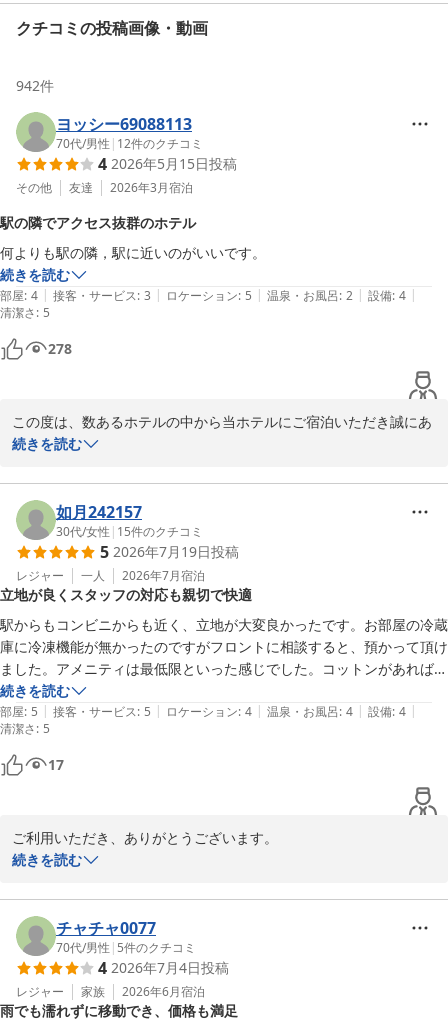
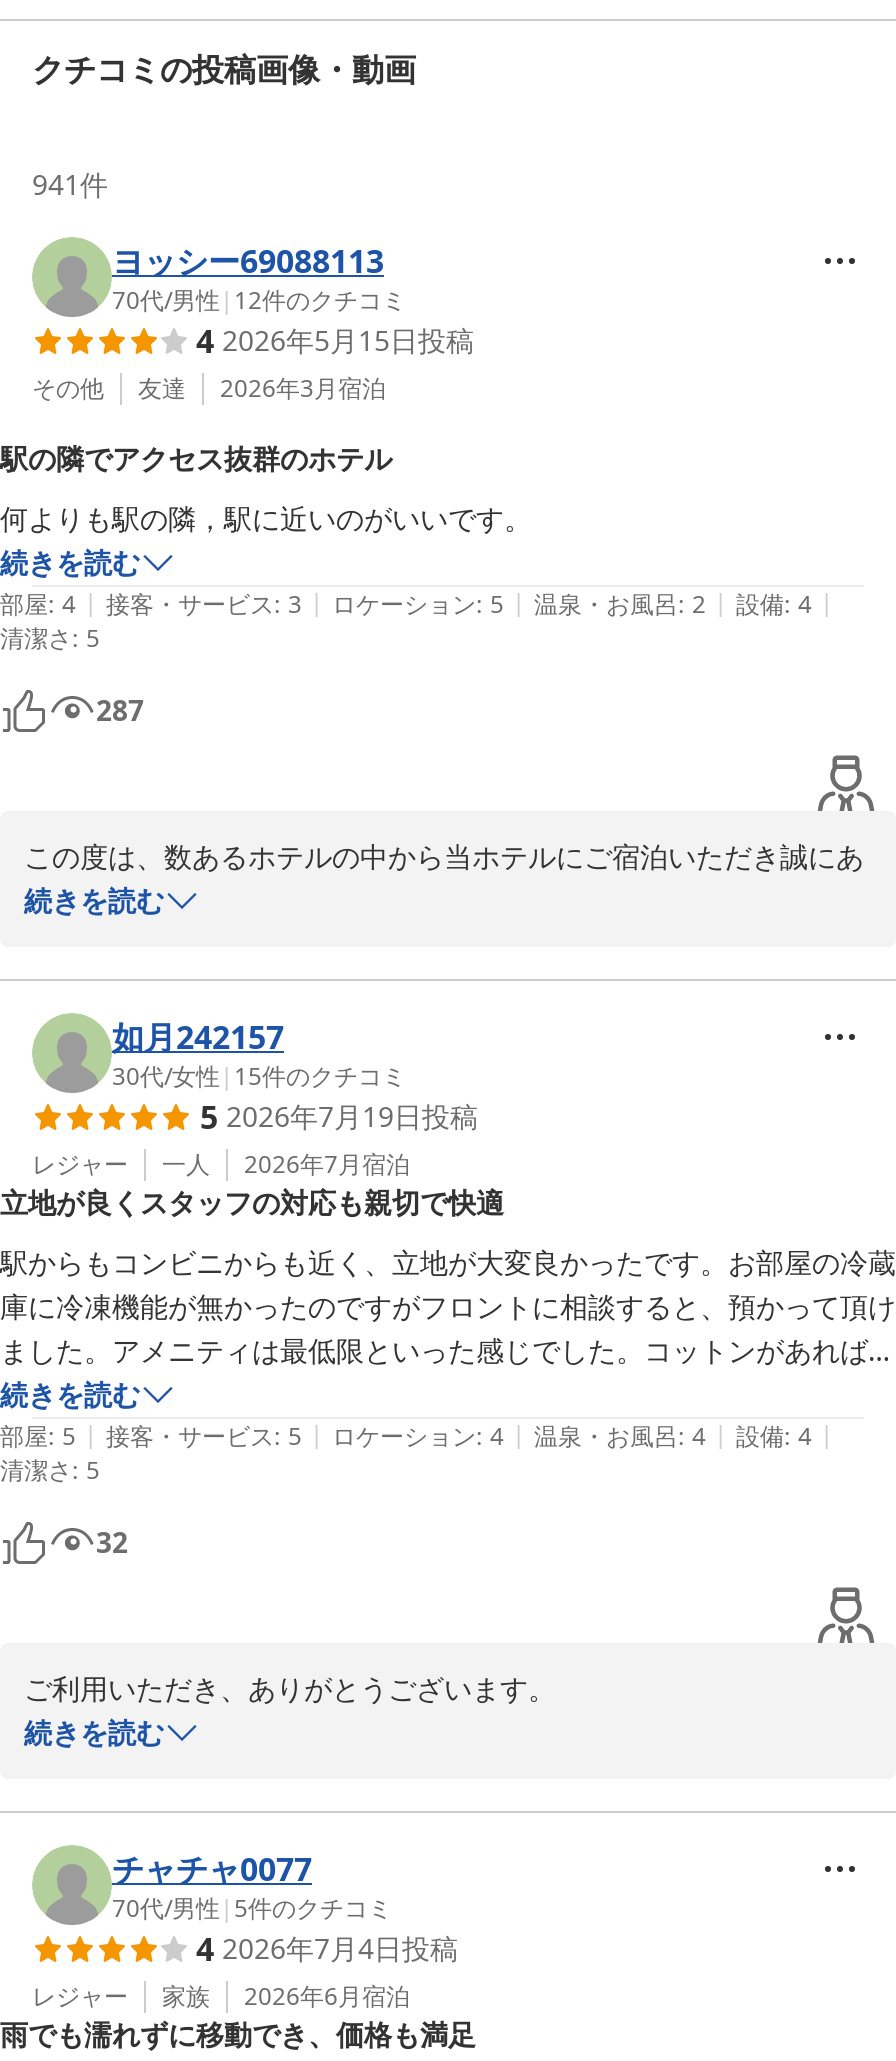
[16,76,54,95] 942件 -> [32,165,108,203] 941件
[48,339,72,358] 278 -> [96,691,144,729] 287
[48,755,64,774] 17 -> [96,1523,128,1561] 32

